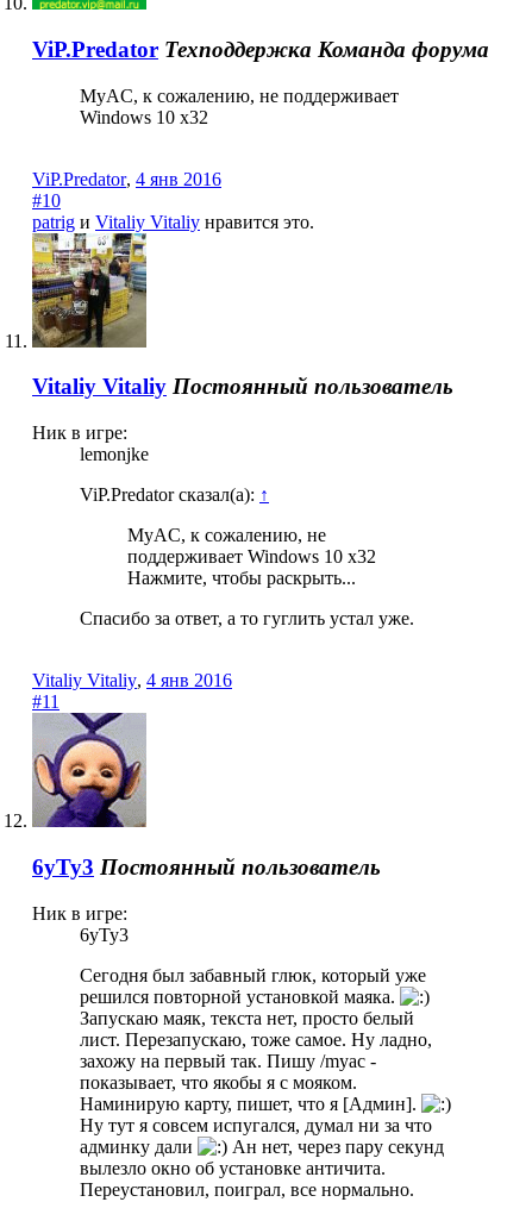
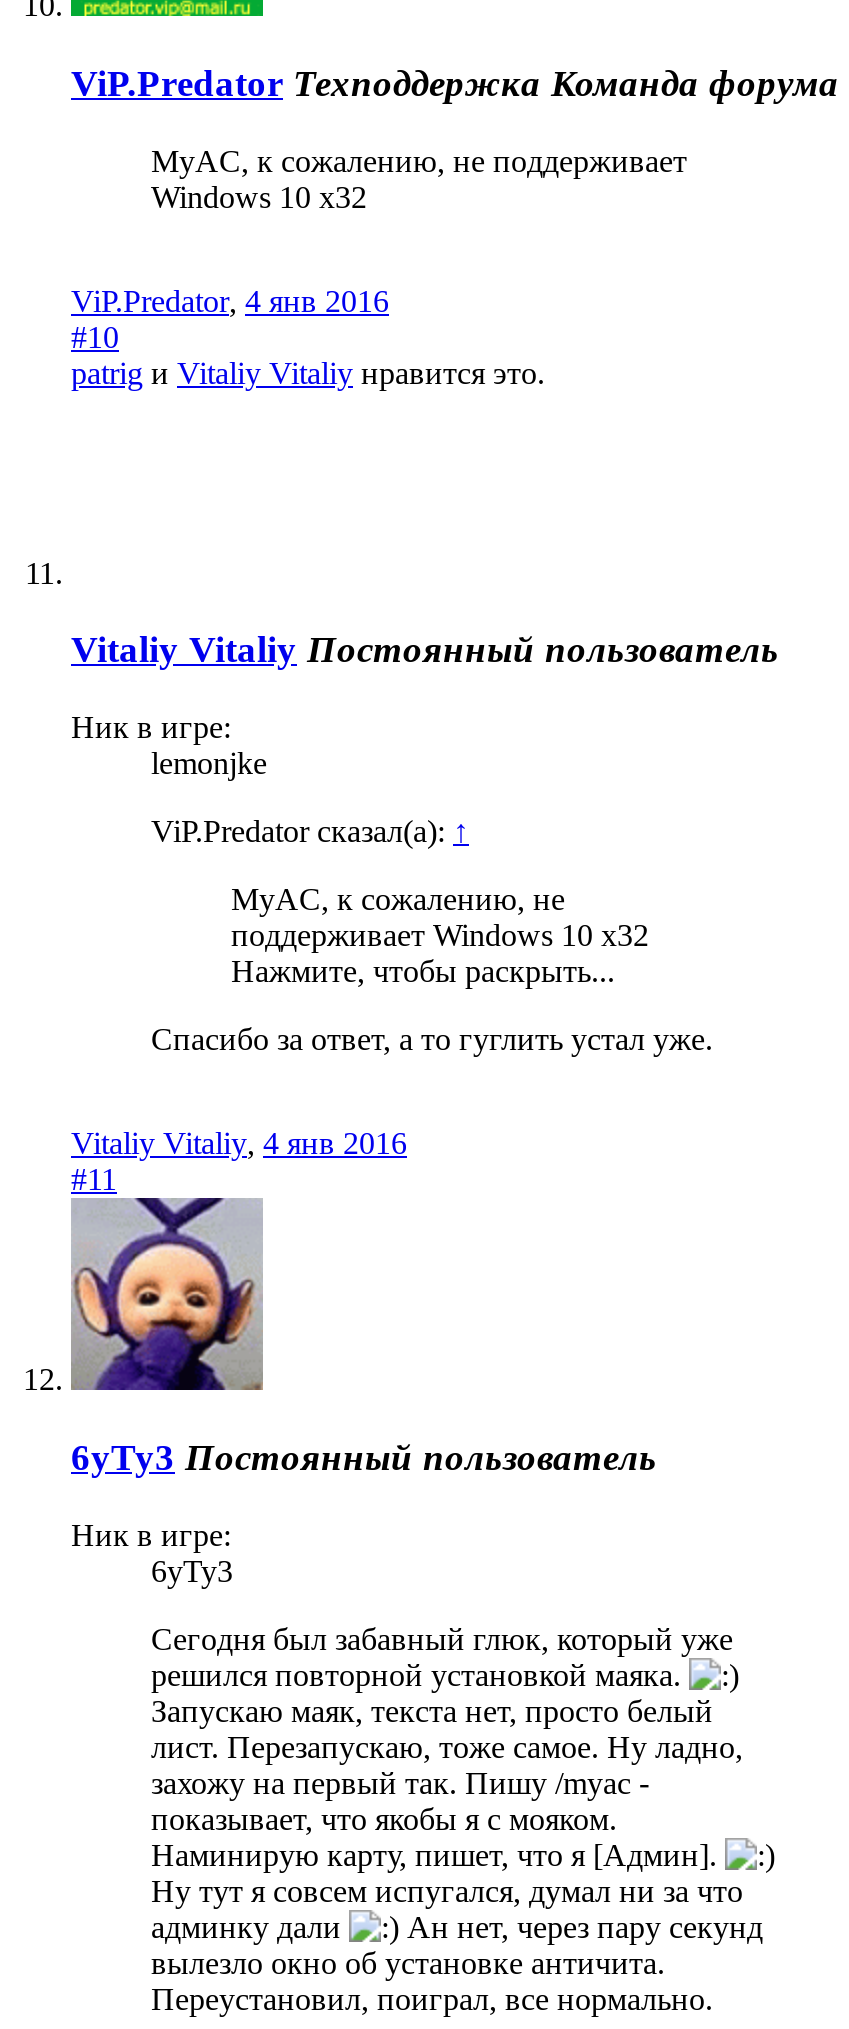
[31,234,148,349] [image] -> none

